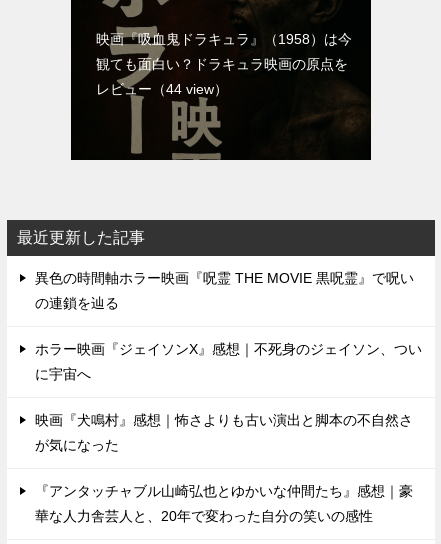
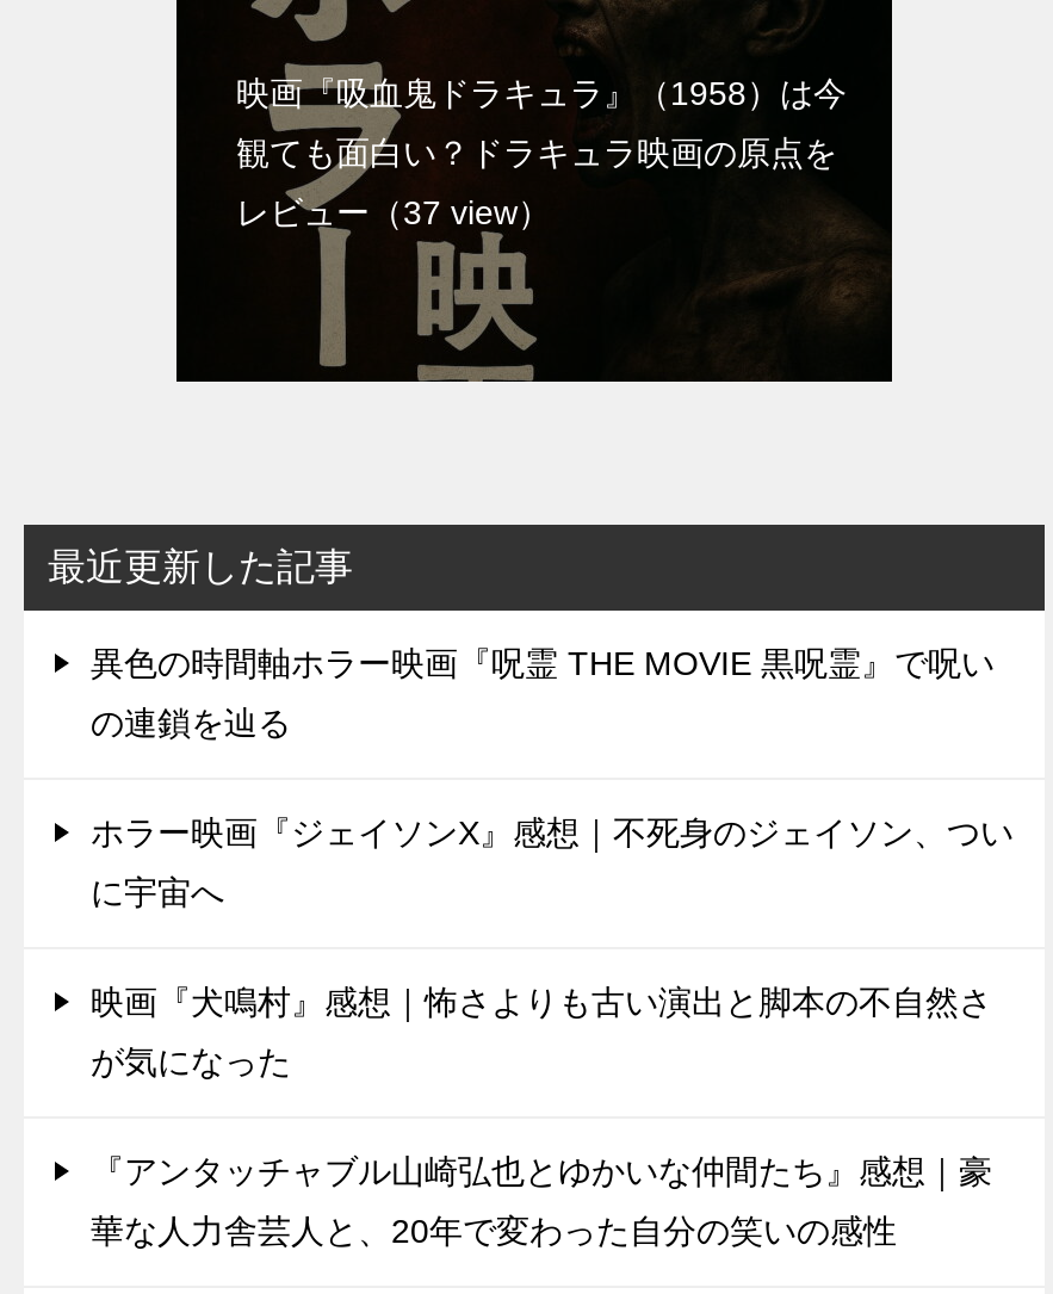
[96,81,228,97] レビュー（44 view） -> [236,193,551,231] レビュー（37 view）

